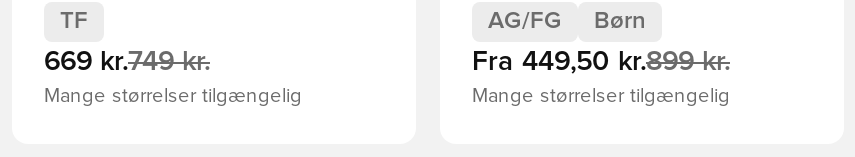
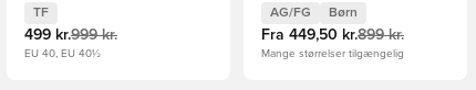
[44,48,302,106] 669 kr.749 kr. | Mange størrelser tilgængelig -> [24,27,117,59] 499 kr.999 kr. | EU 40, EU 40½

